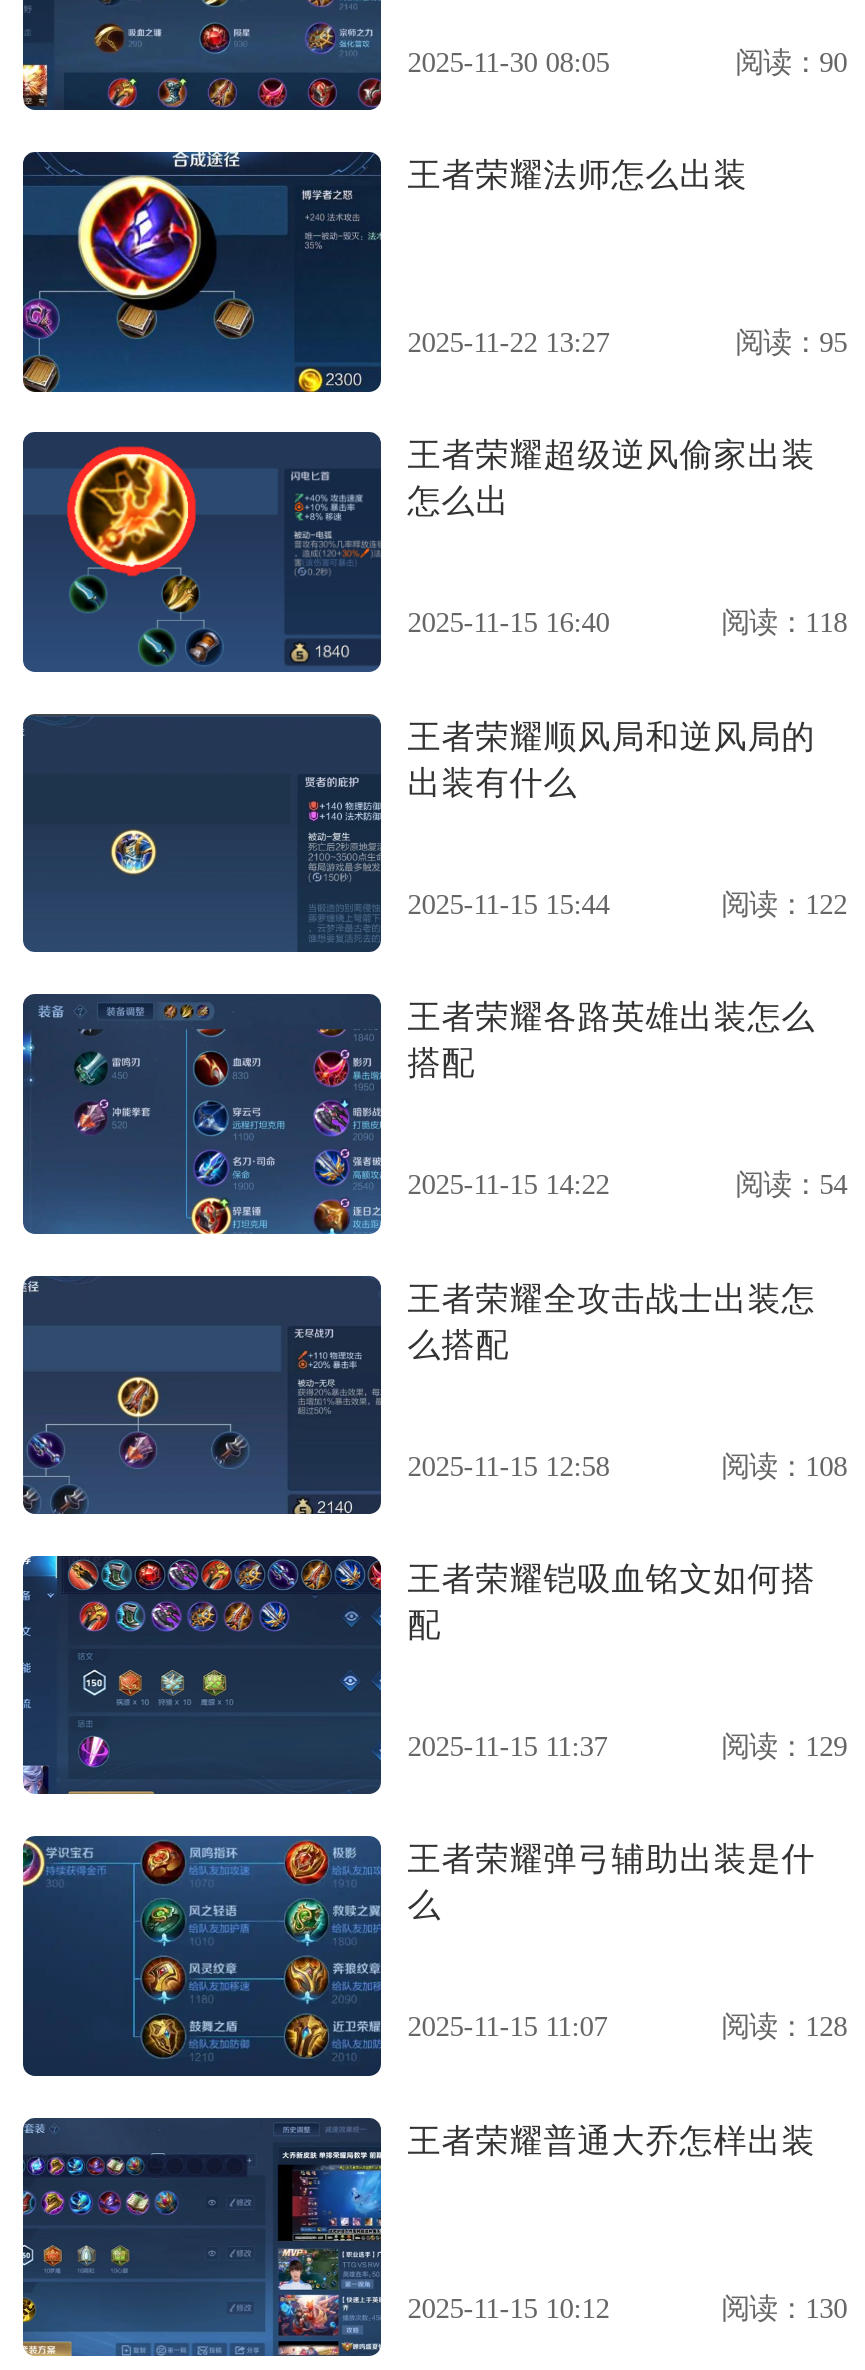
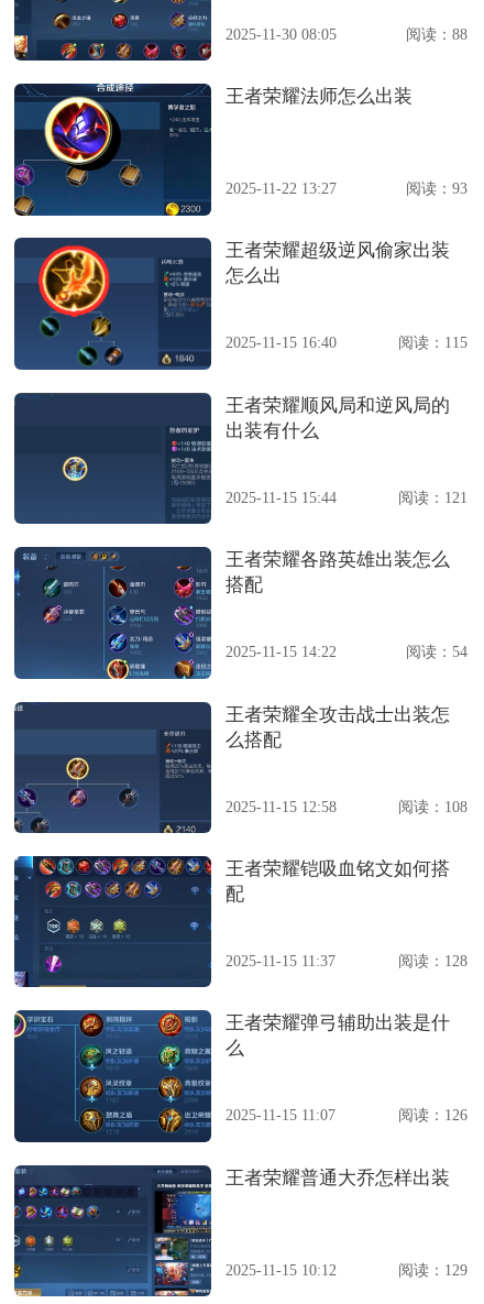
[735,45,847,77] 阅读：90 -> [406,25,468,43] 阅读：88
[735,326,847,358] 阅读：95 -> [406,179,468,197] 阅读：93
[721,607,847,639] 阅读：118 -> [398,334,468,351] 阅读：115
[721,888,847,920] 阅读：122 -> [398,488,468,506] 阅读：121
[721,1730,847,1762] 阅读：129 -> [398,952,468,969] 阅读：128
[721,2010,847,2042] 阅读：128 -> [398,1106,468,1124] 阅读：126
[721,2291,847,2323] 阅读：130 -> [398,1261,468,1278] 阅读：129

